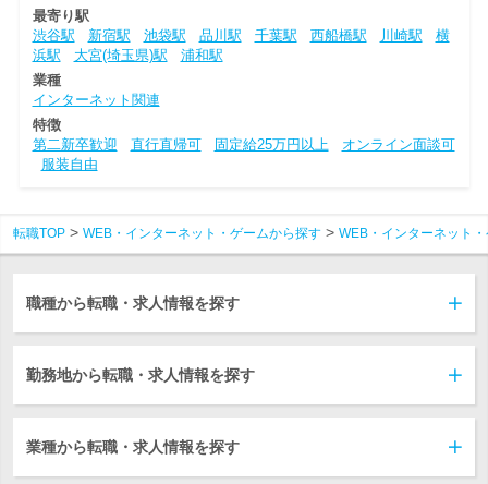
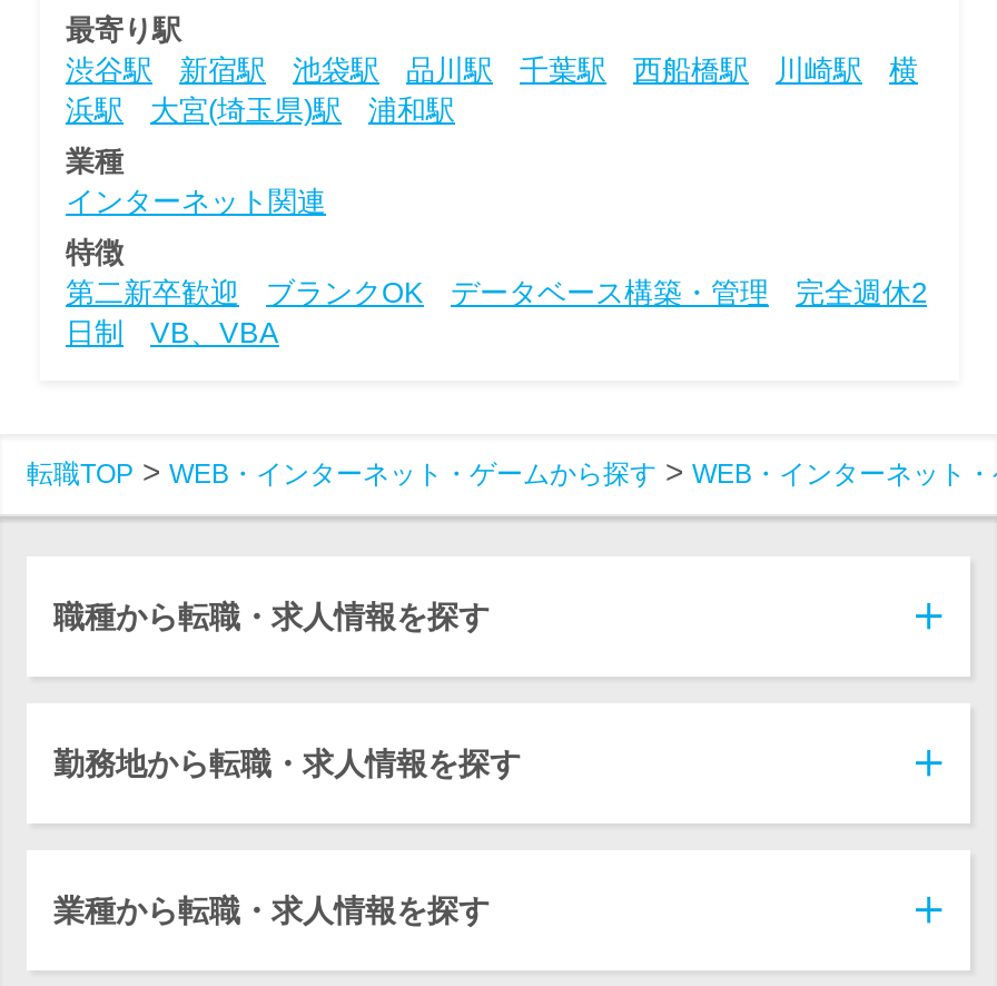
[41,136,455,172] 直行直帰可 | 固定給25万円以上 | オンライン面談可 | 服装自由 -> [66,275,927,348] ブランクOK | データベース構築・管理 | 完全週休2 | 日制 | VB、VBA

